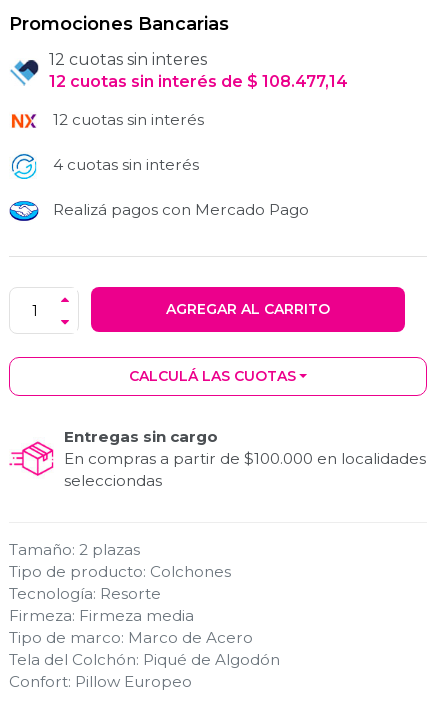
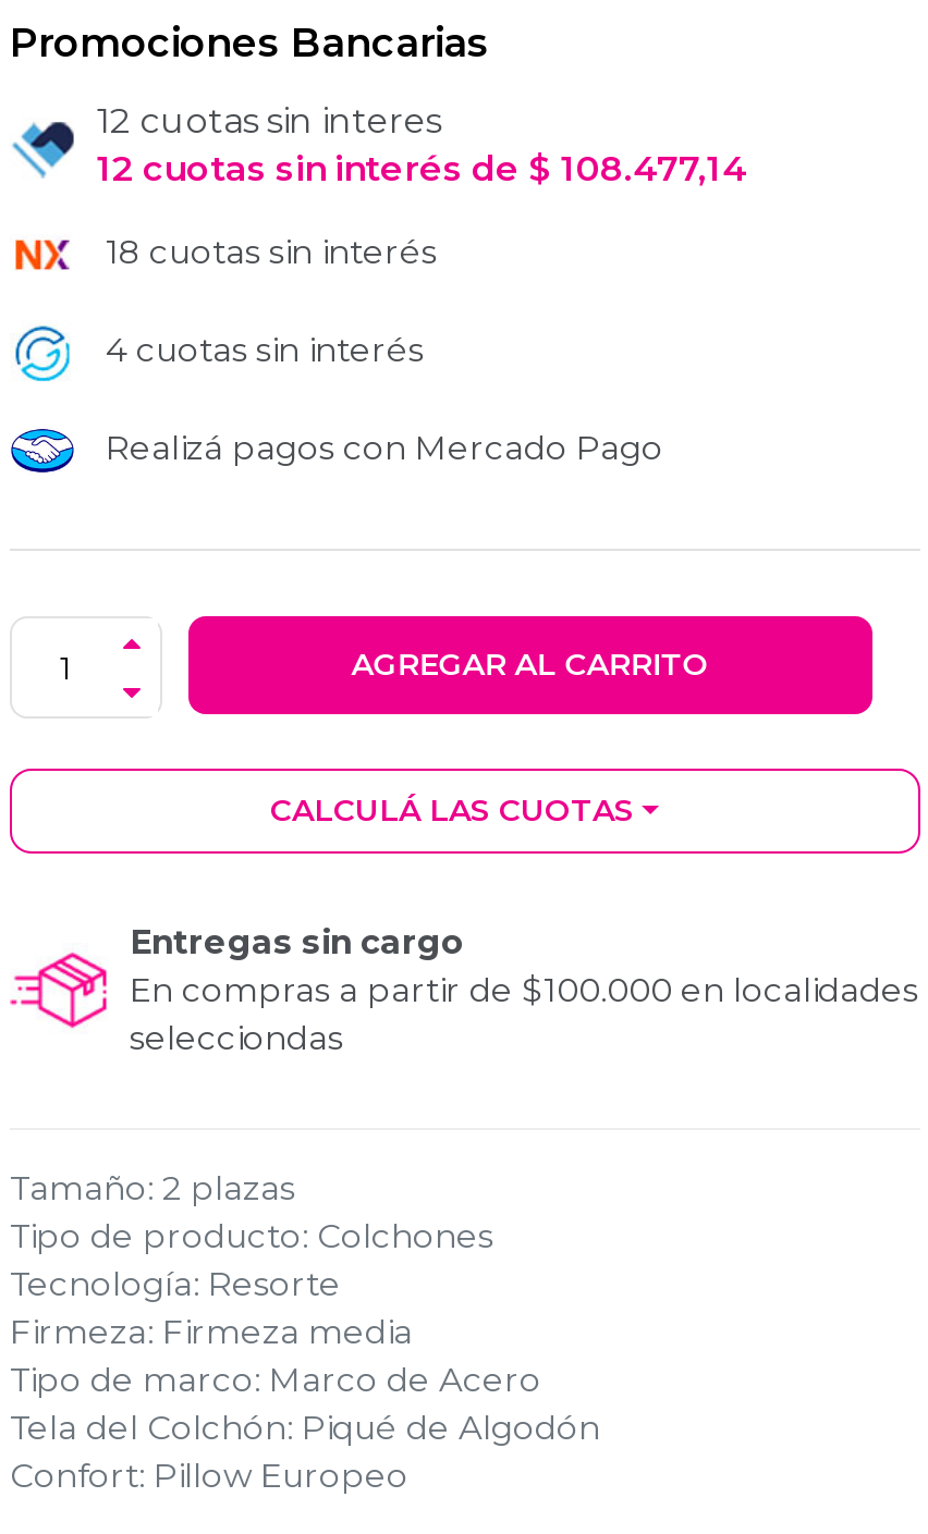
[53,110,204,129] 12 cuotas sin interés -> [106,231,437,273] 18 cuotas sin interés

